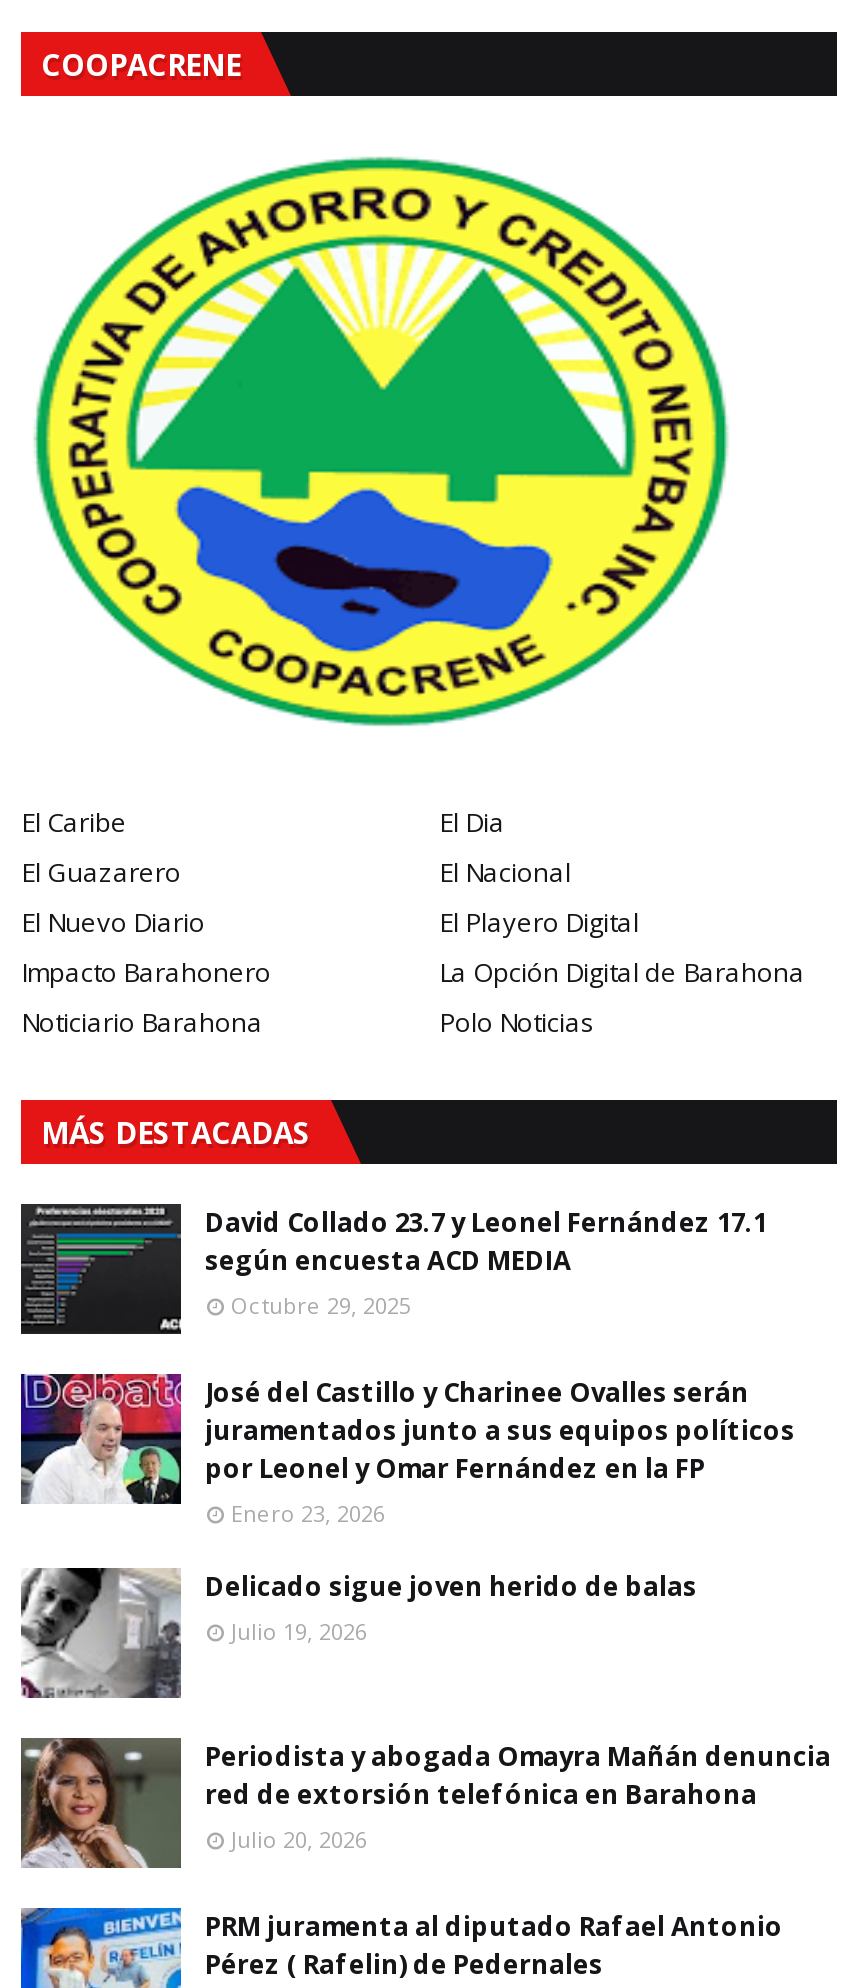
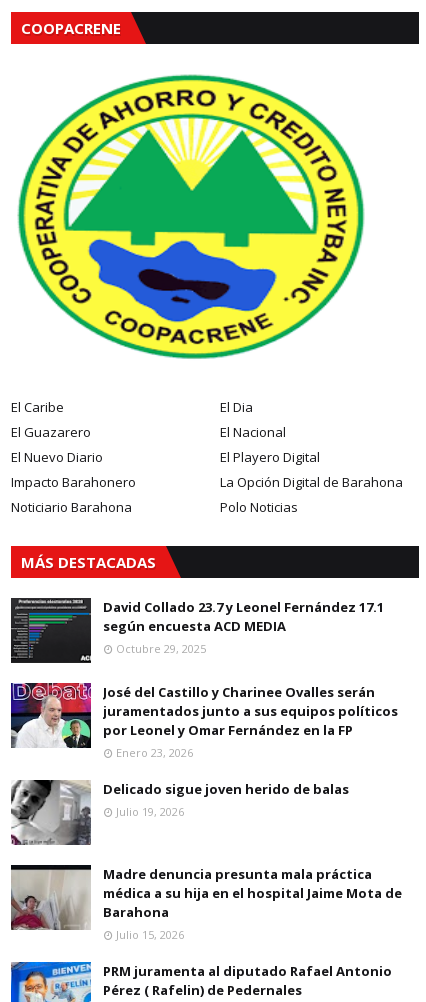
[21,1738,831,1868] [image] | Periodista y abogada Omayra Mañán denuncia | red de extorsión telefónica en Barahona | Julio 20, 2026 -> [11,865,402,942] [image] | Madre denuncia presunta mala práctica | médica a su hija en el hospital Jaime Mota de | Barahona | Julio 15, 2026

